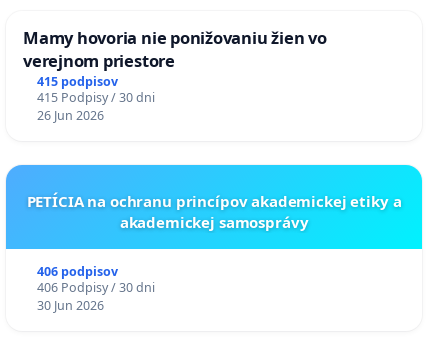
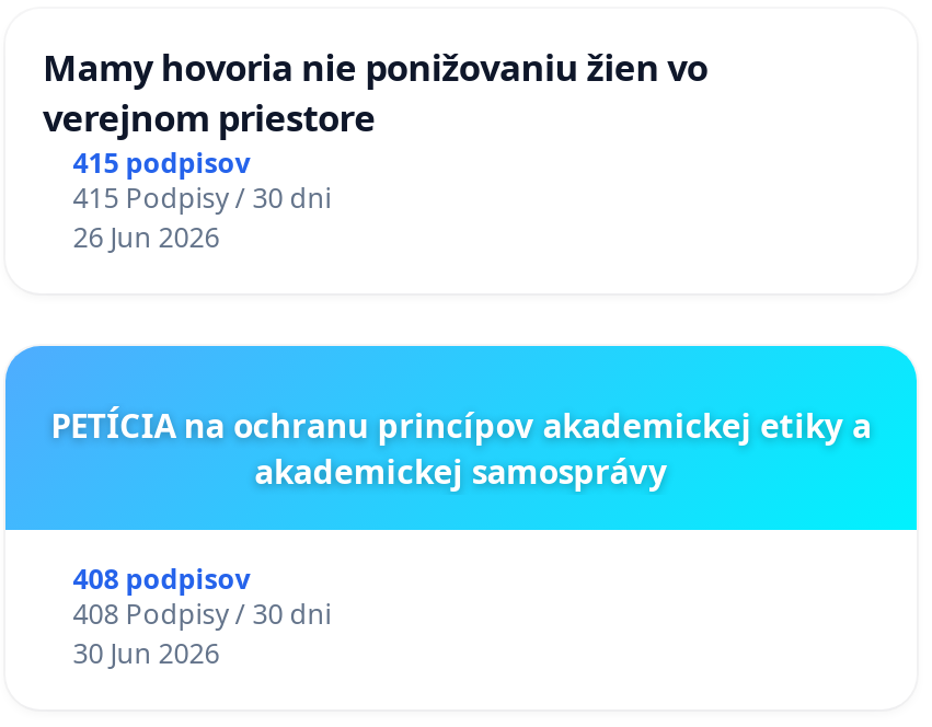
[37,263,118,280] 406 podpisov -> [73,561,250,598] 408 podpisov
[37,279,155,296] 406 Podpisy / 30 dni -> [73,596,331,633] 408 Podpisy / 30 dni

